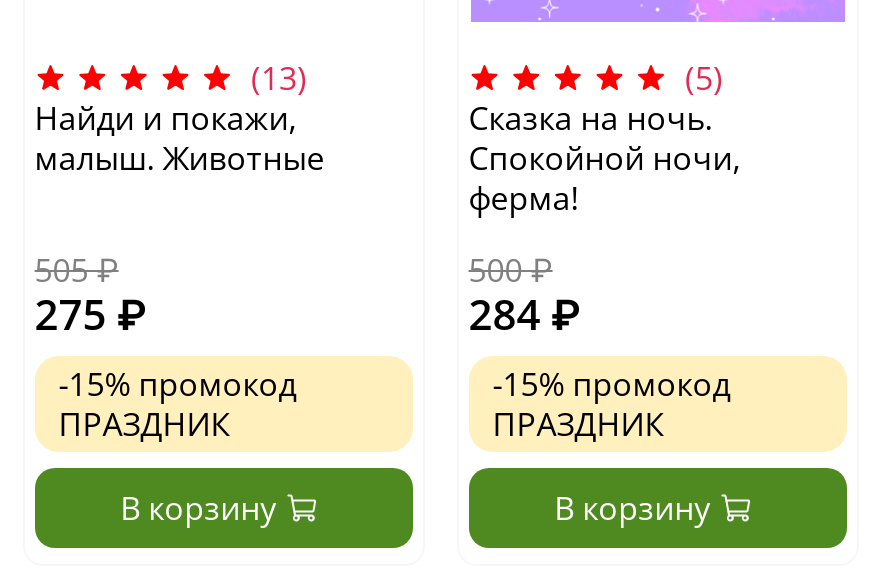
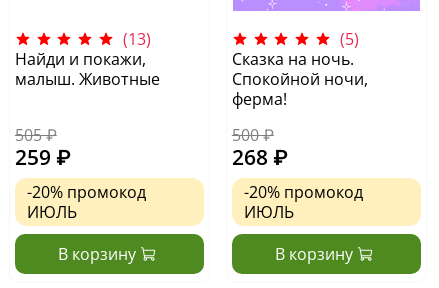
[35,286,305,446] 275 ₽ | -15% промокод | ПРАЗДНИК -> [15,143,150,223] 259 ₽ | -20% промокод | ИЮЛЬ
[469,286,739,446] 284 ₽ | -15% промокод | ПРАЗДНИК -> [232,143,367,223] 268 ₽ | -20% промокод | ИЮЛЬ

